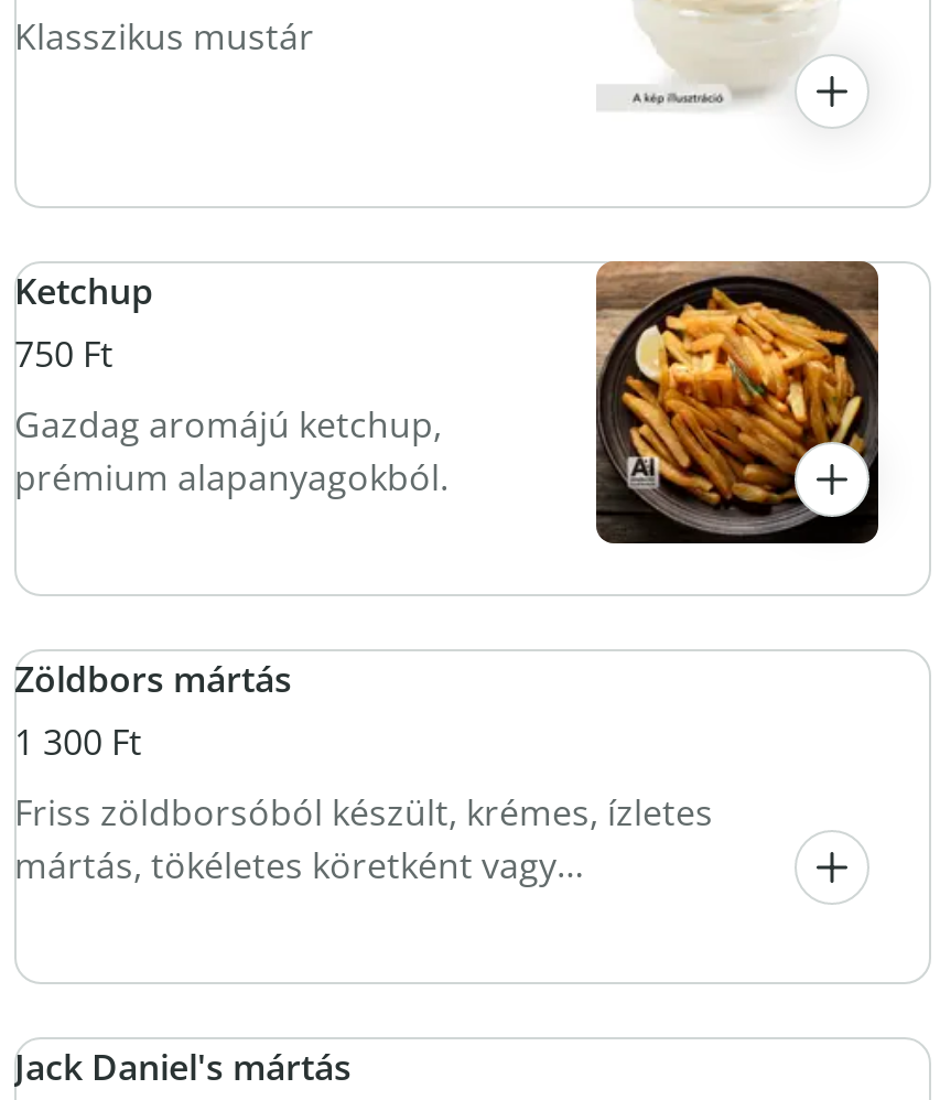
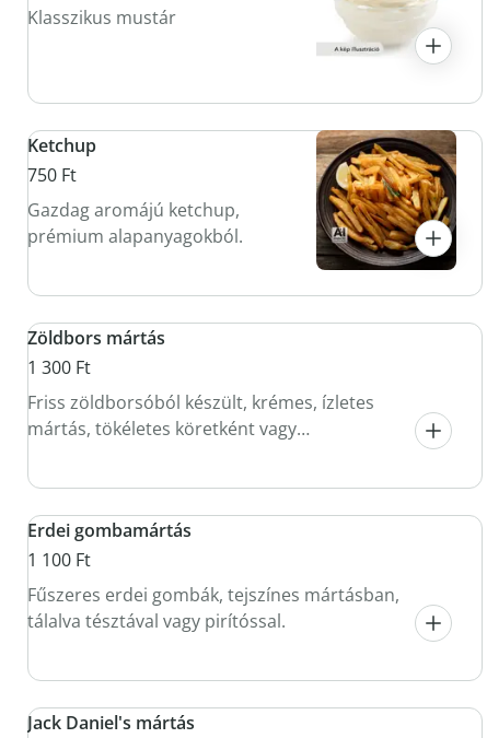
none -> [27,518,399,633] Erdei gombamártás | 1 100 Ft | Fűszeres erdei gombák, tejszínes mártásban, | tálalva tésztával vagy pirítóssal.

